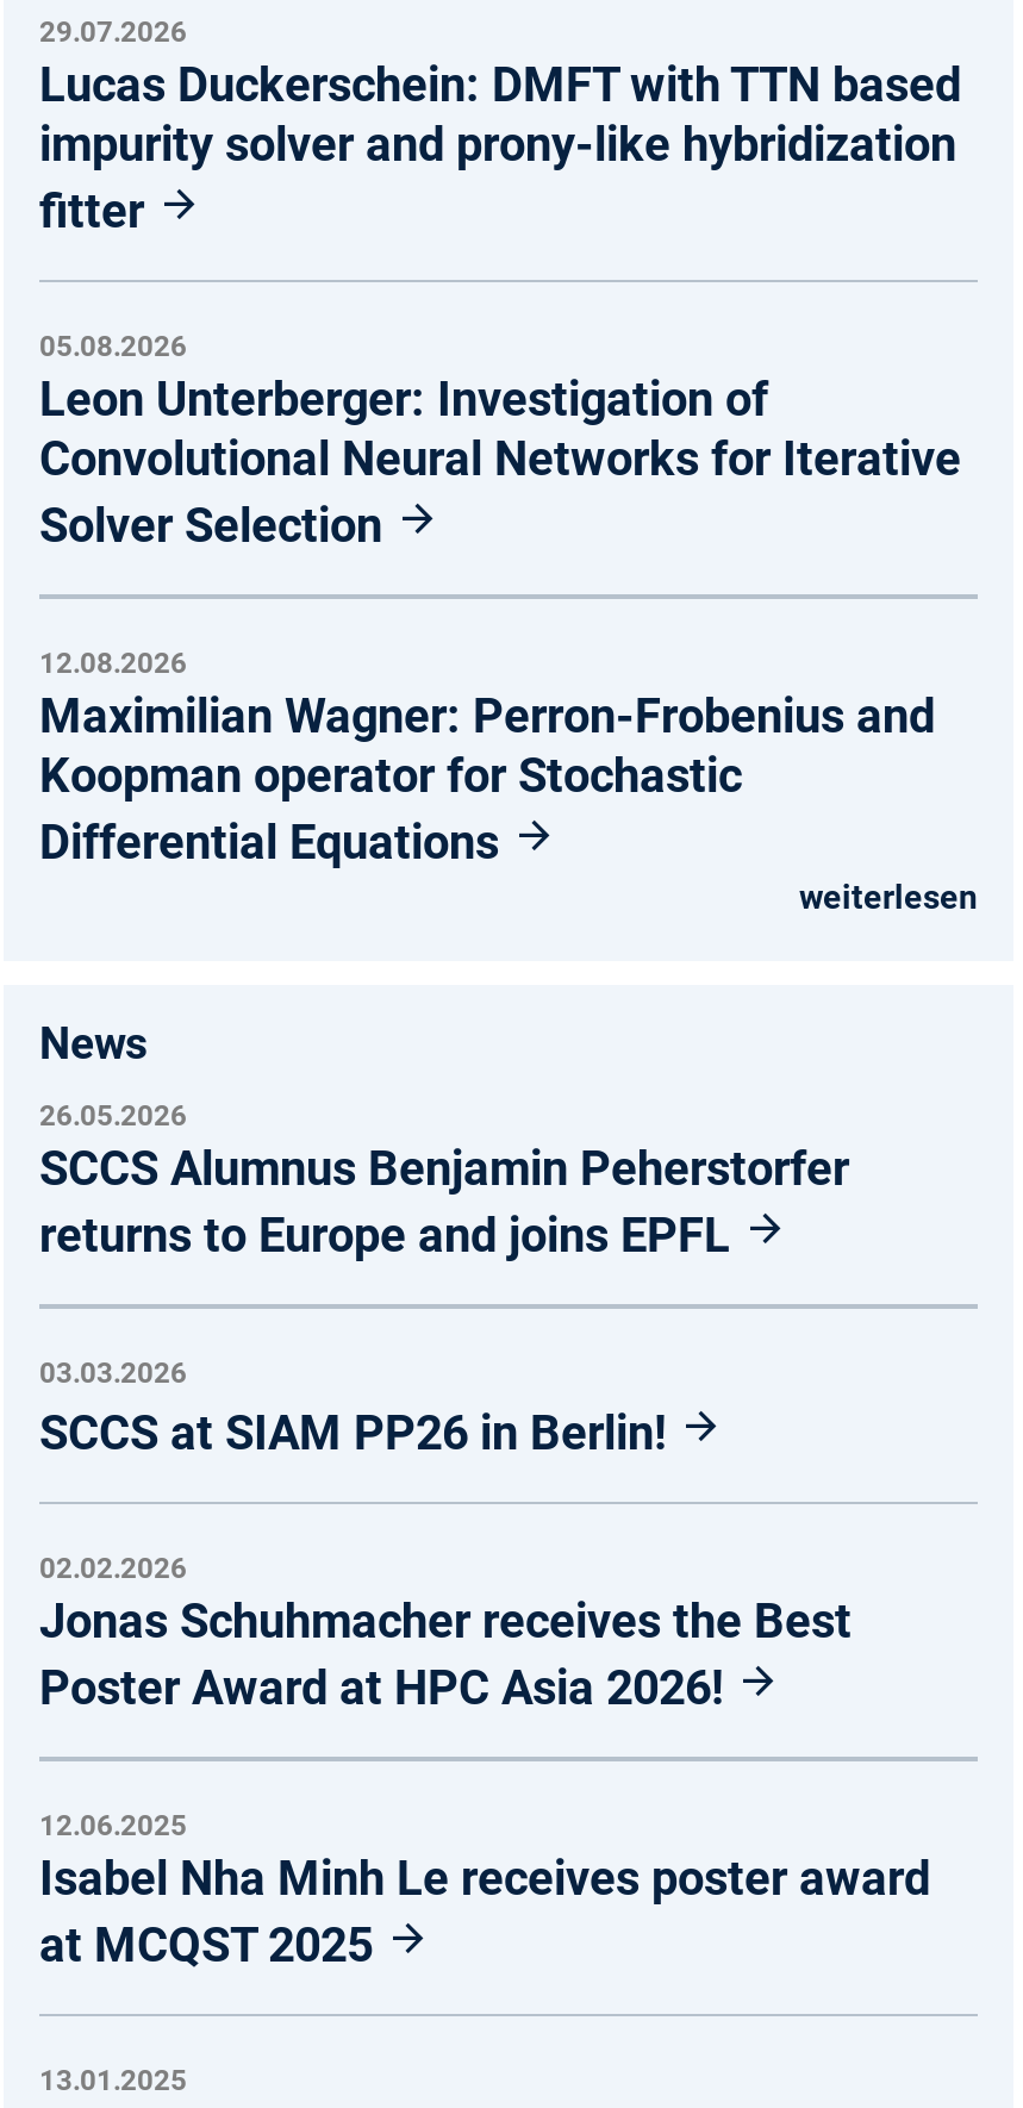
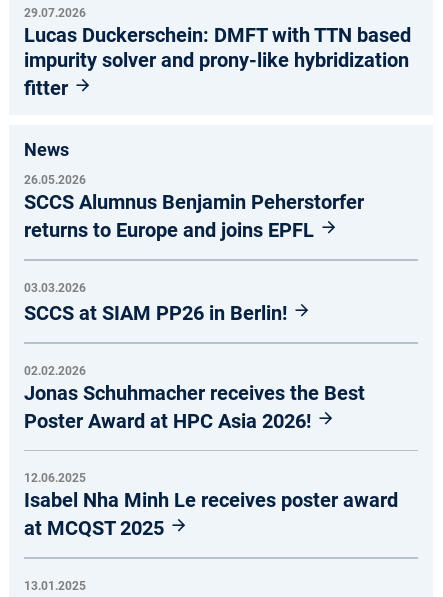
[39,331,978,916] 05.08.2026 | Leon Unterberger: Investigation of | Convolutional Neural Networks for Iterative | Solver Selection | 12.08.2026 | Maximilian Wagner: Perron-Frobenius and | Koopman operator for Stochastic | Differential Equations | weiterlesen -> none

